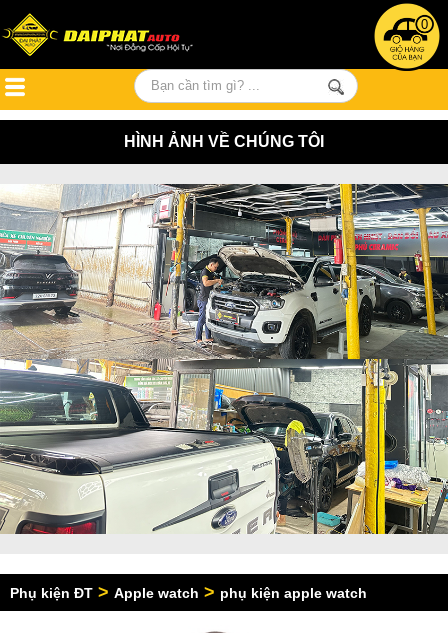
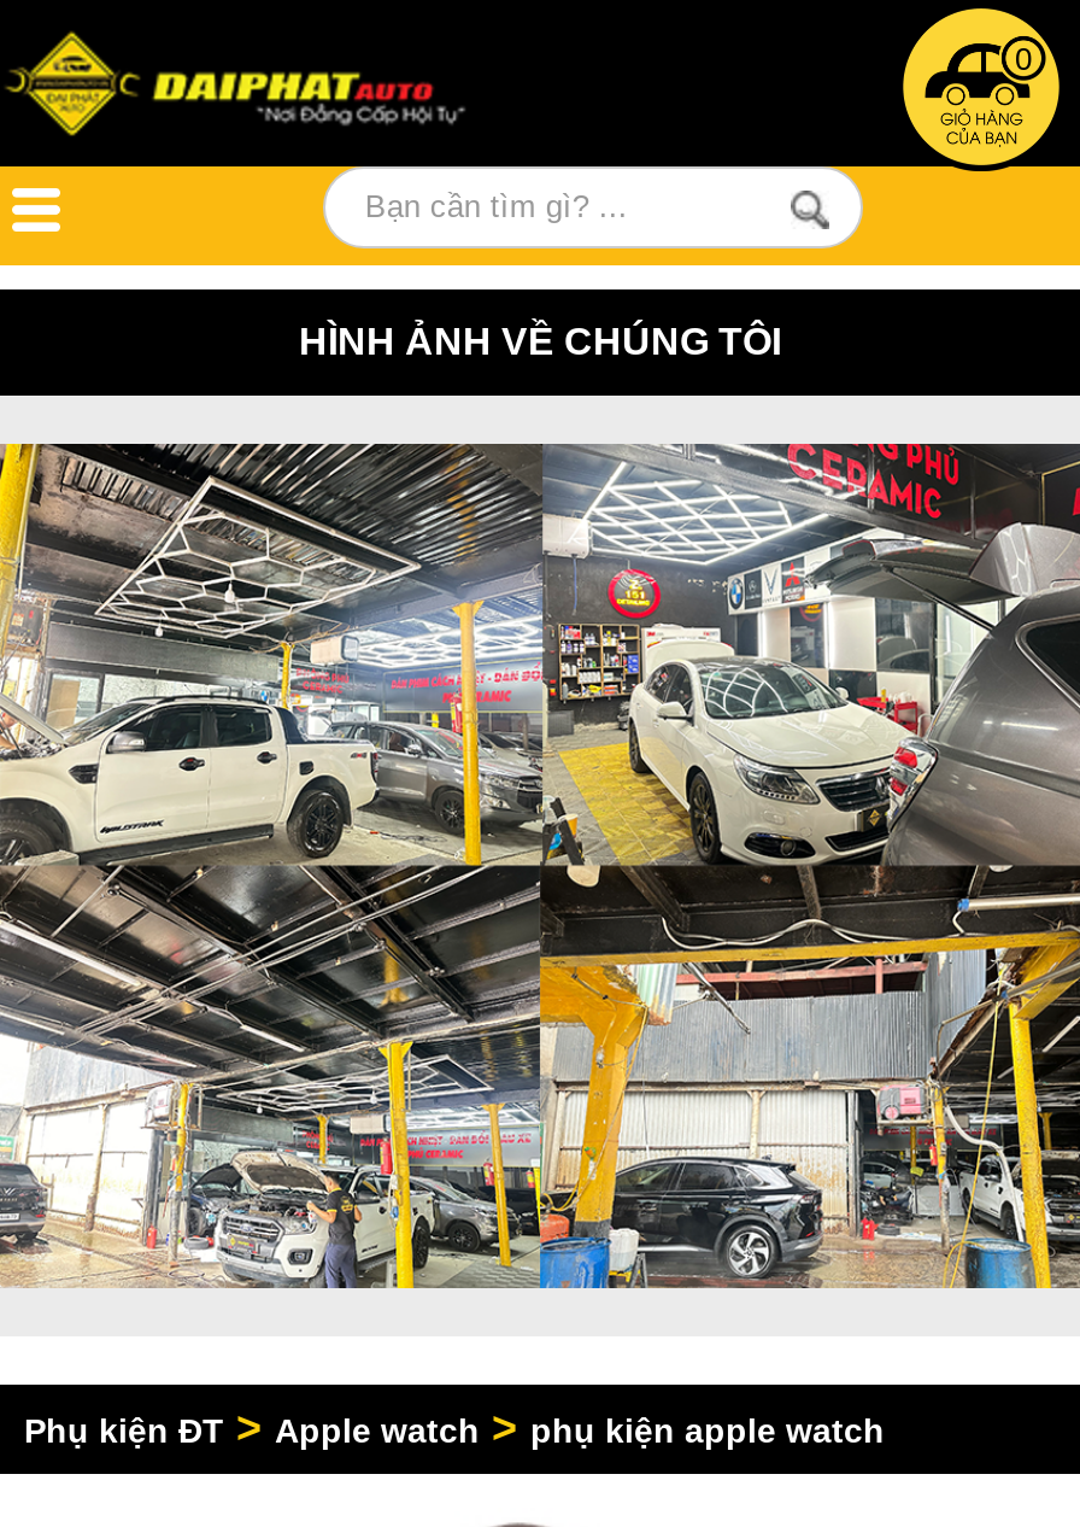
[3,183,445,535] [image] -> [7,441,1073,1291] [image]

